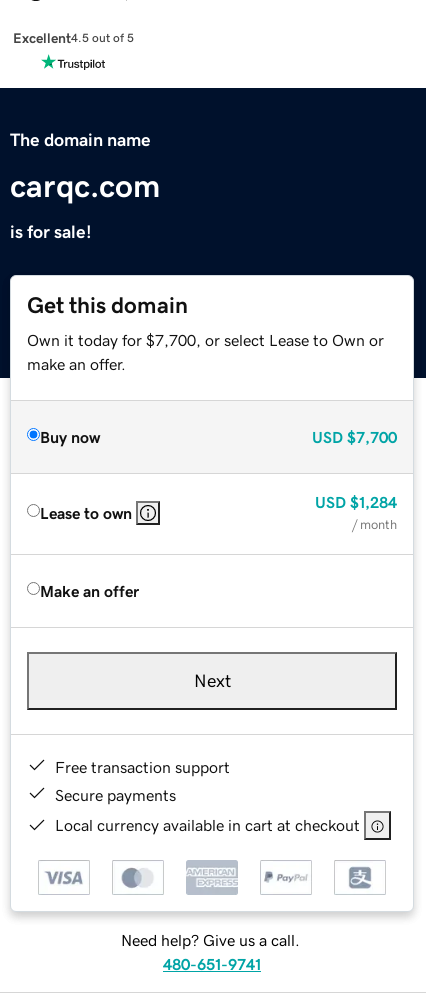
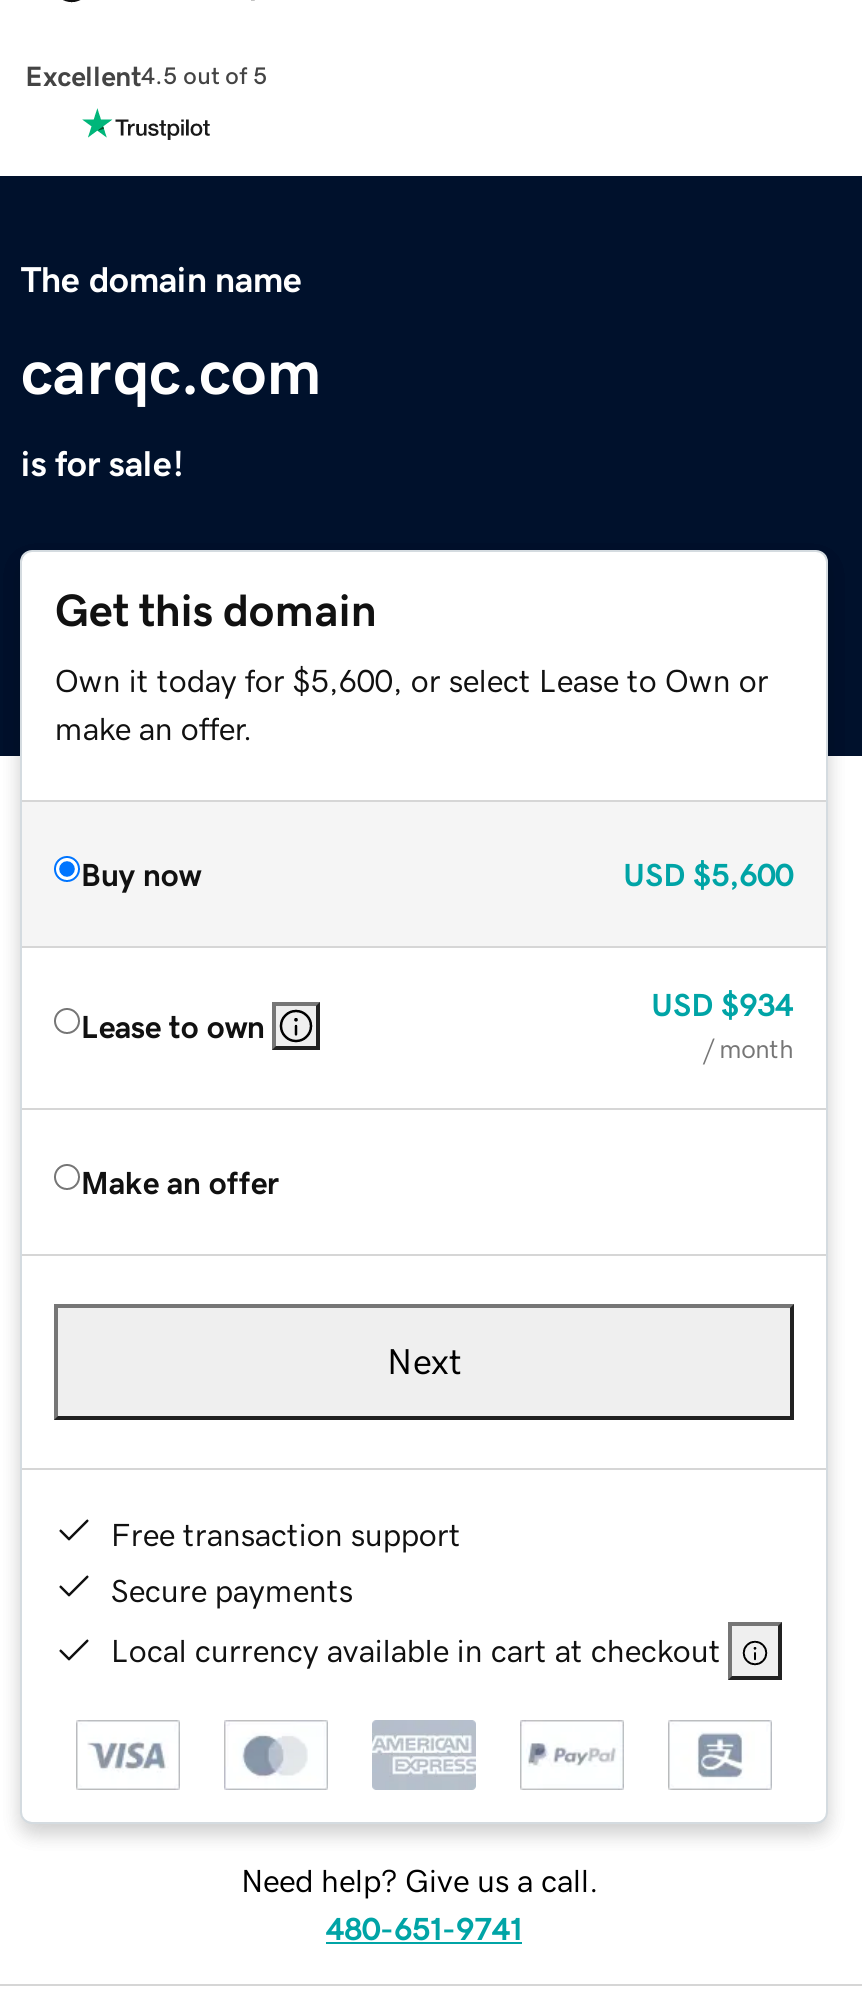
[27,332,384,348] Own it today for $7,700, or select Lease to Own or -> [55,663,769,695] Own it today for $5,600, or select Lease to Own or
[312,429,397,445] USD $7,700 -> [623,857,793,889] USD $5,600
[315,494,397,510] USD $1,284 -> [651,987,793,1019] USD $934

